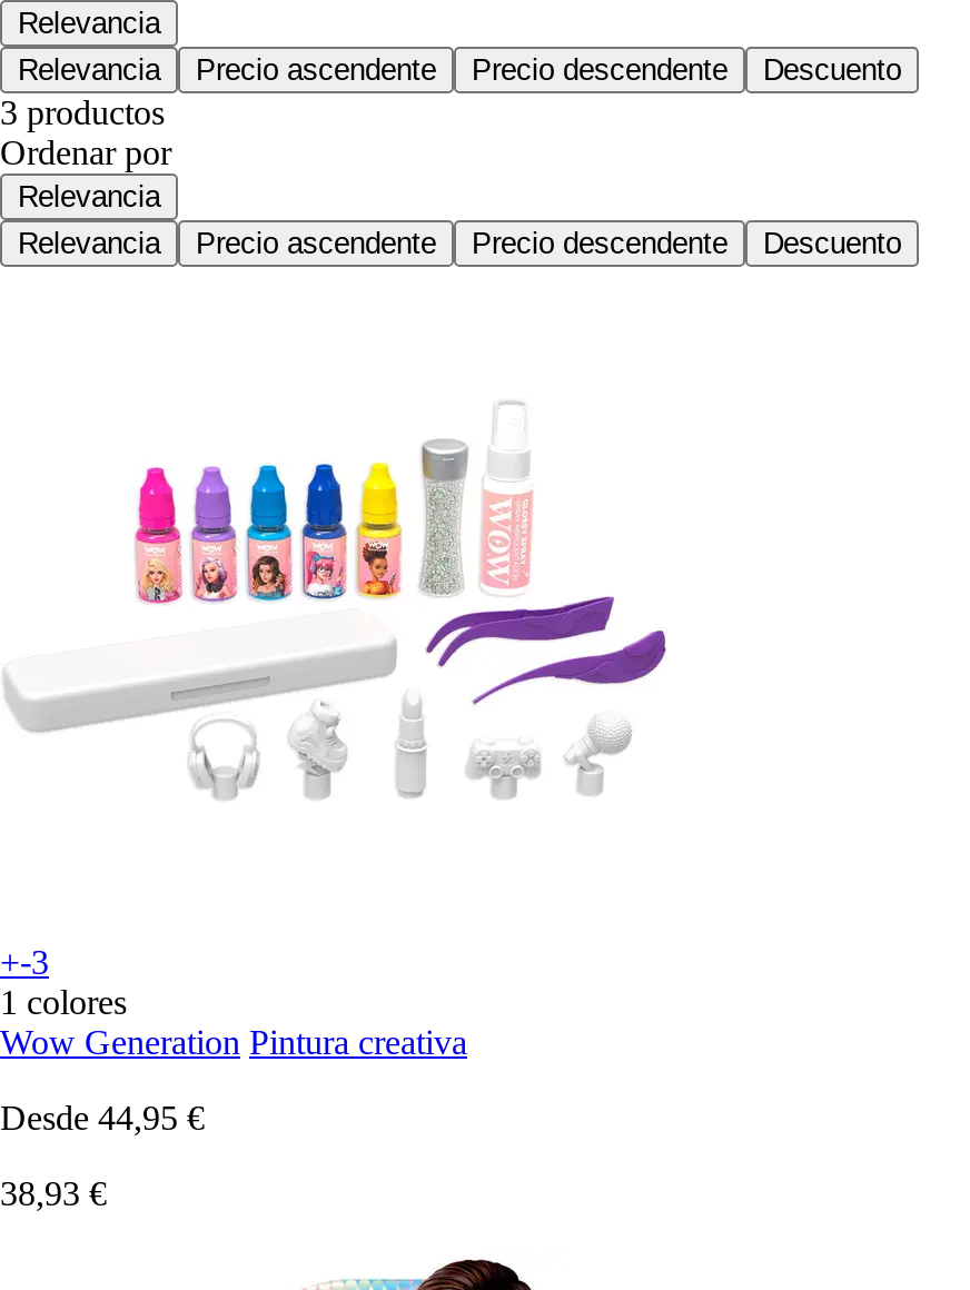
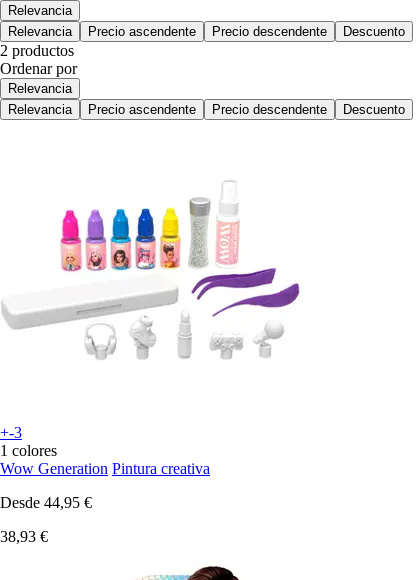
[0,94,165,132] 3 productos -> [0,42,74,59] 2 productos

